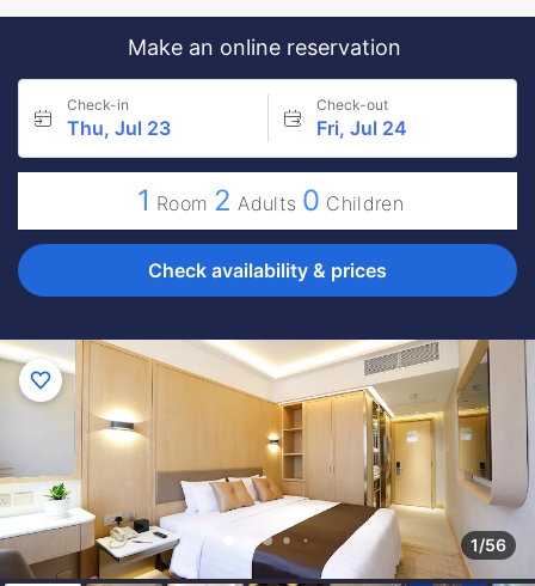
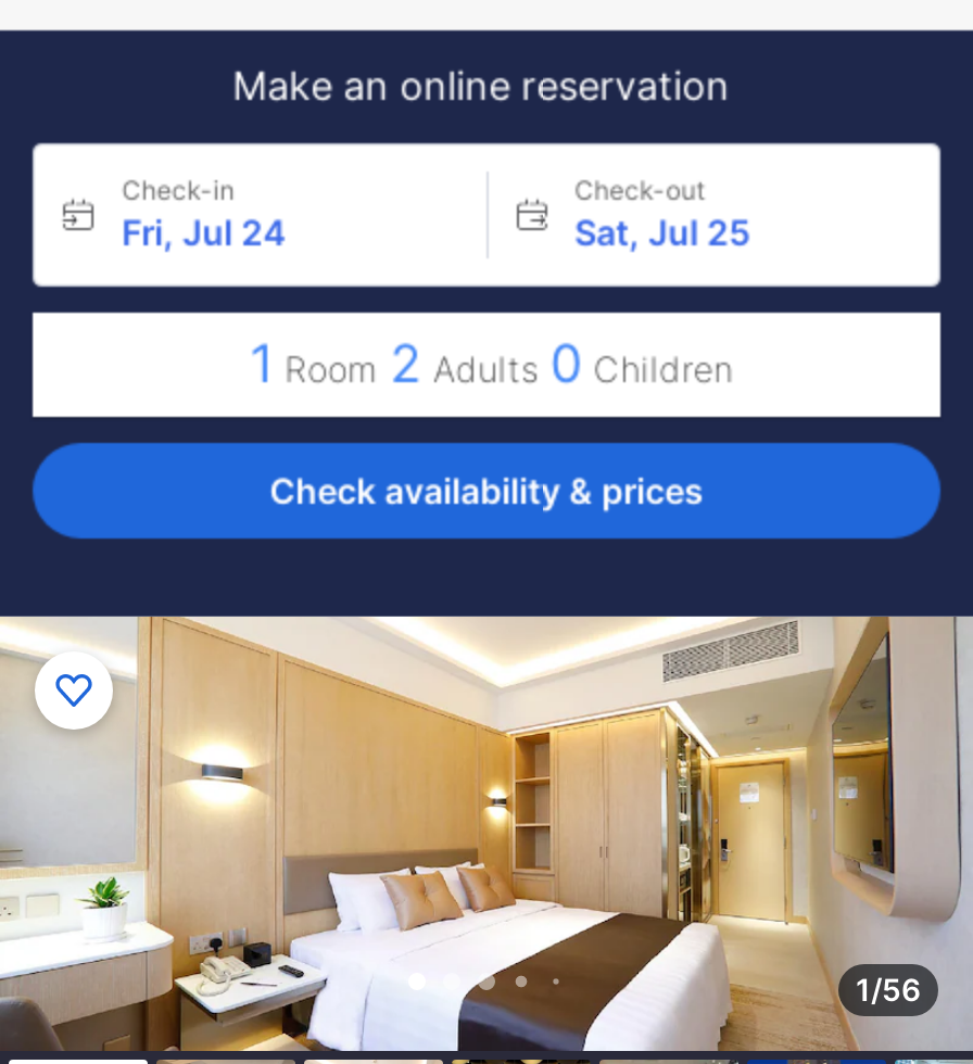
[67,116,171,140] Thu, Jul 23 -> [122,211,287,254] Fri, Jul 24
[316,116,407,140] Fri, Jul 24 -> [574,211,750,254] Sat, Jul 25

